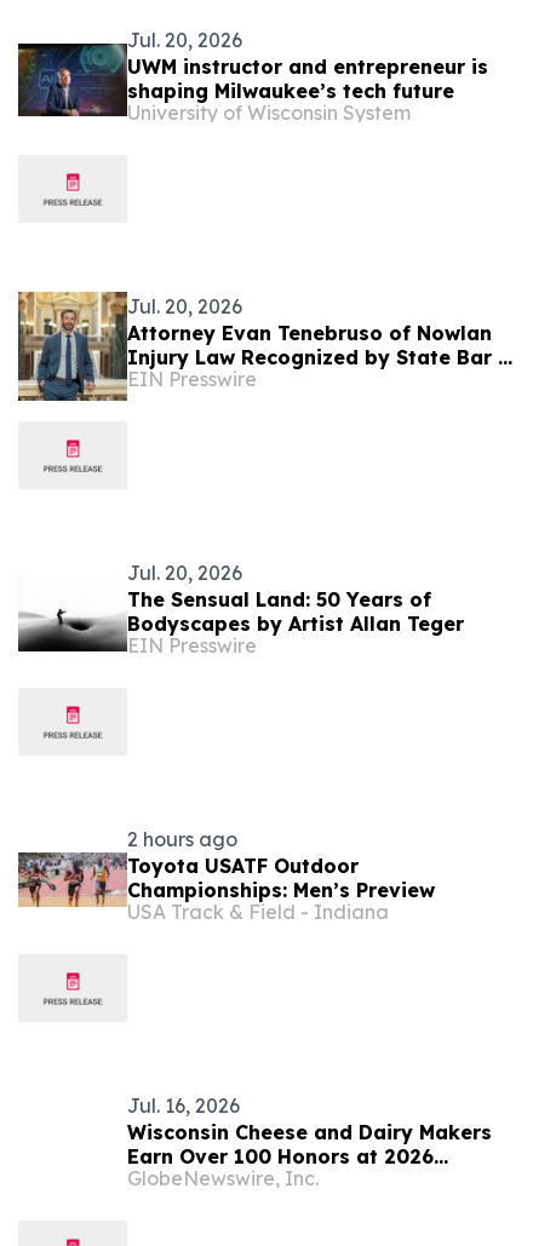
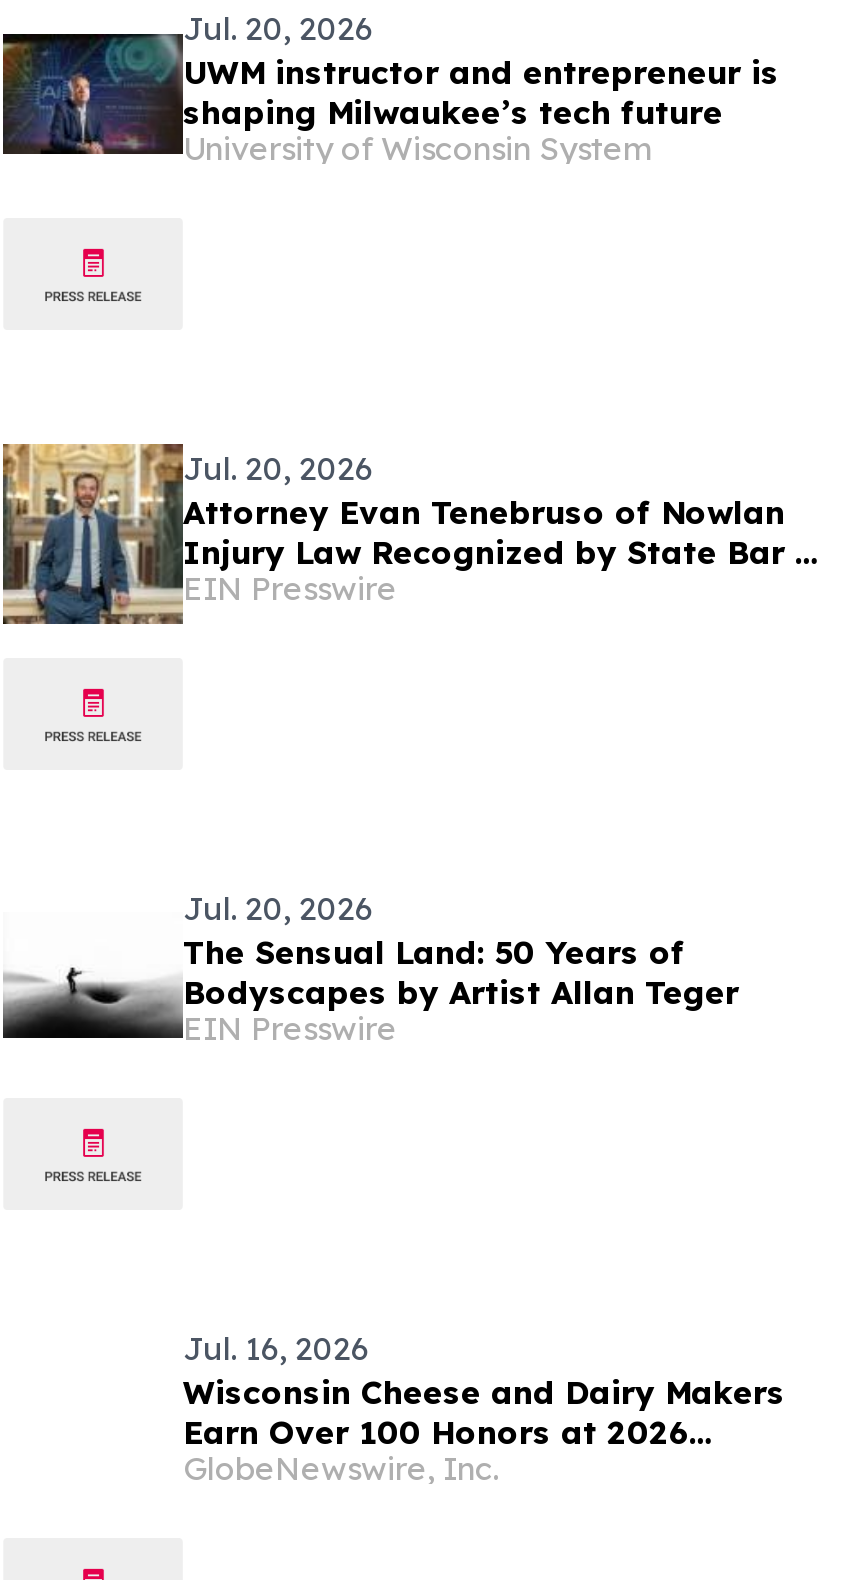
[17,827,435,924] [image] | 2 hours ago | Toyota USATF Outdoor | Championships: Men’s Preview | USA Track & Field - Indiana -> none

